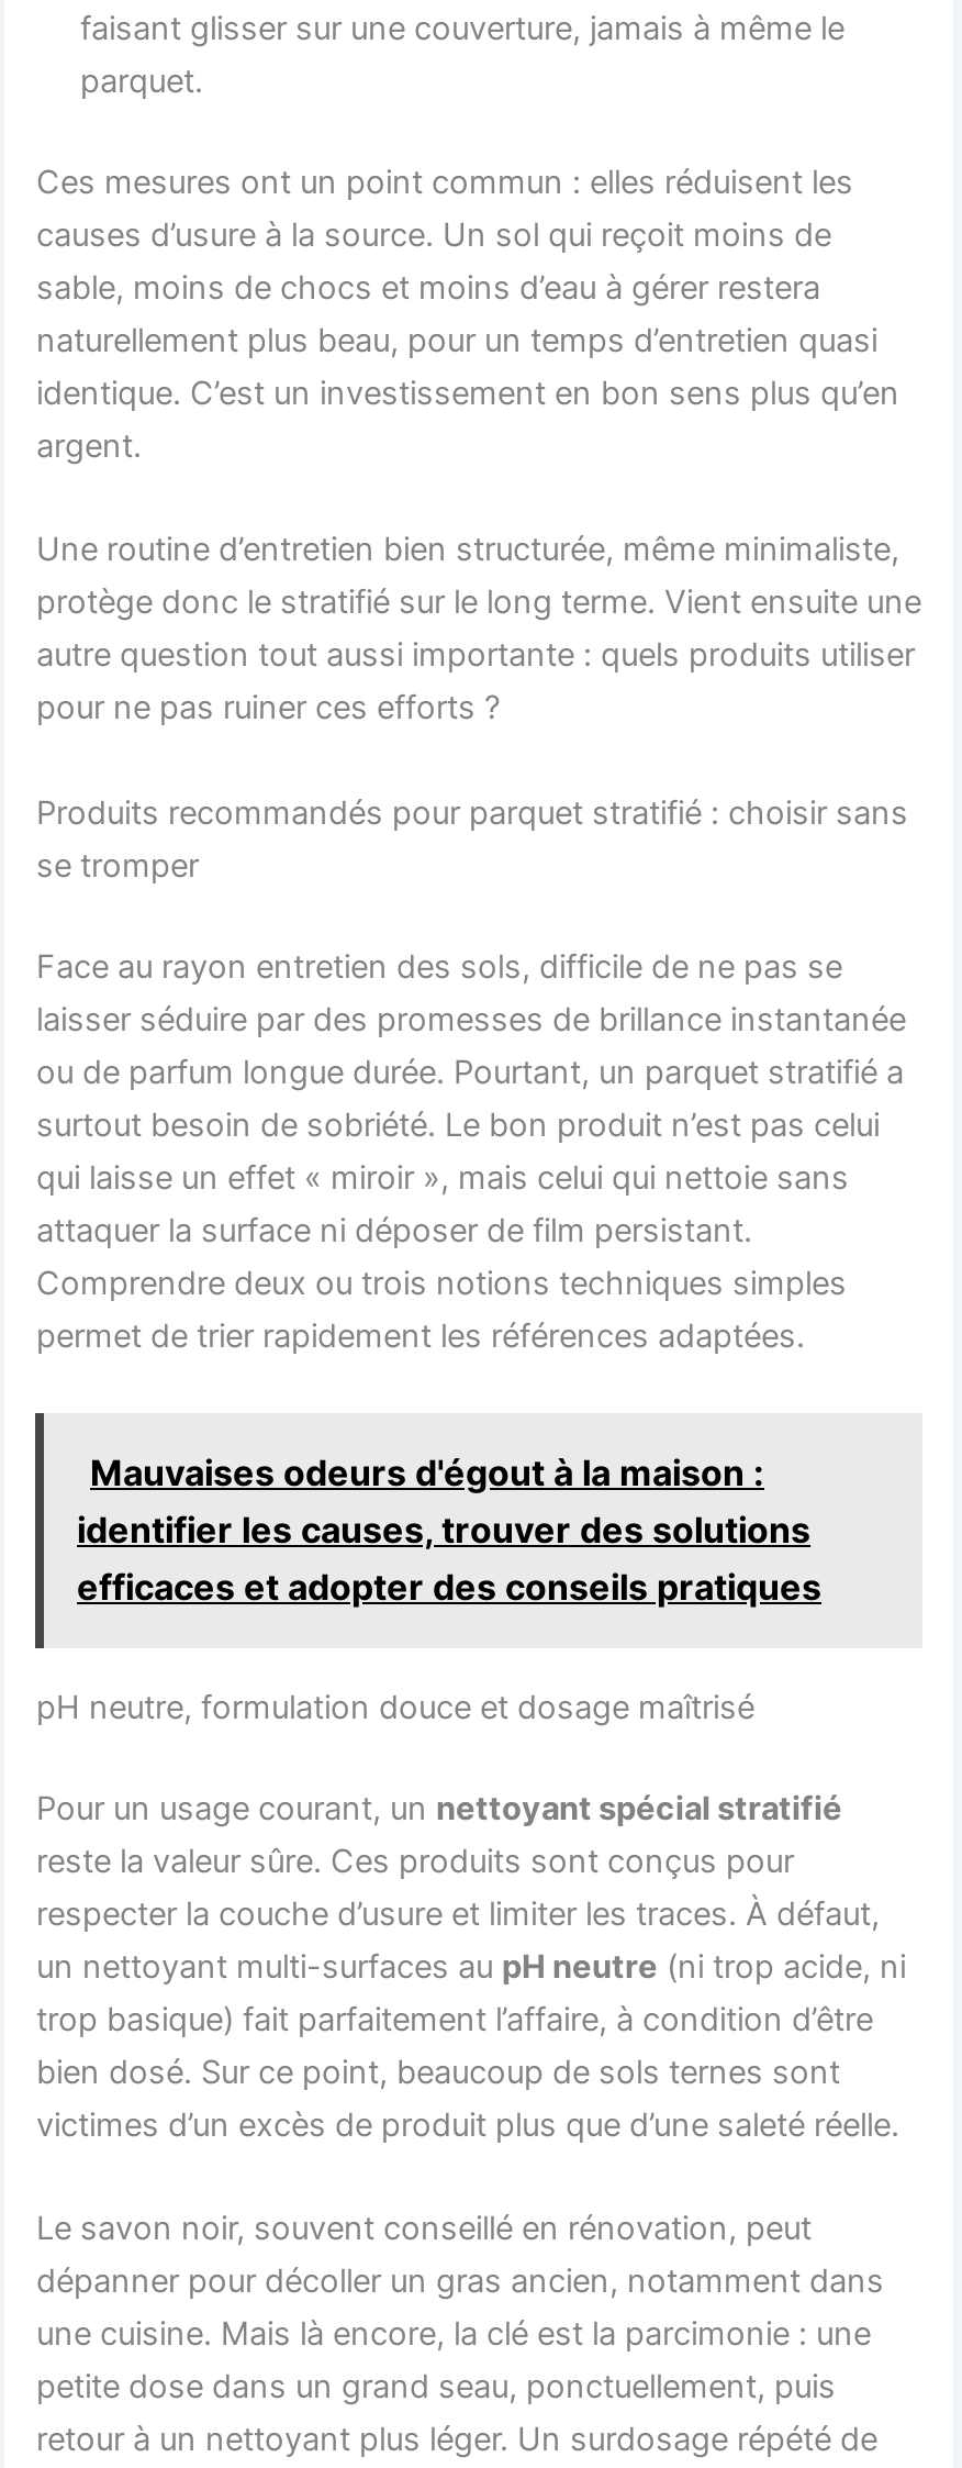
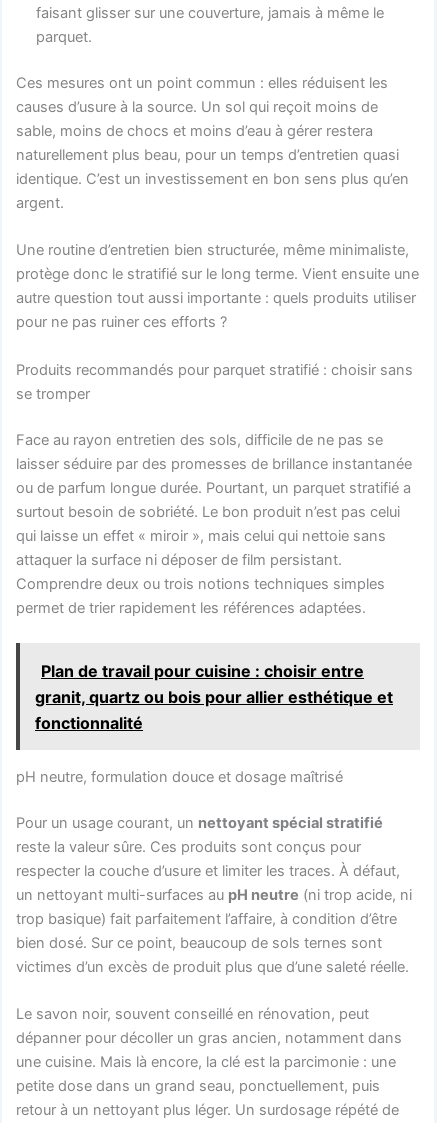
[77,1452,821,1610] Mauvaises odeurs d'égout à la maison : | identifier les causes, trouver des solutions | efficaces et adopter des conseils pratiques -> [35,661,393,733] Plan de travail pour cuisine : choisir entre | granit, quartz ou bois pour allier esthétique et | fonctionnalité

